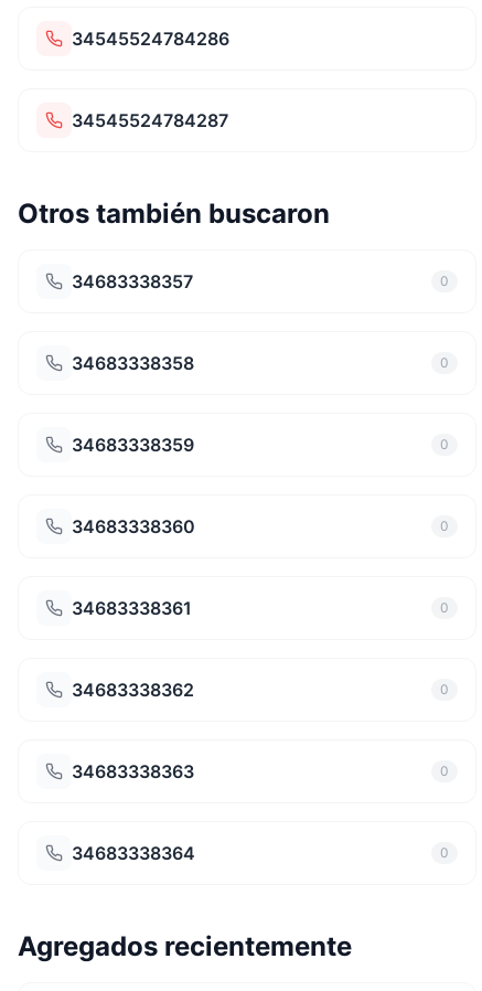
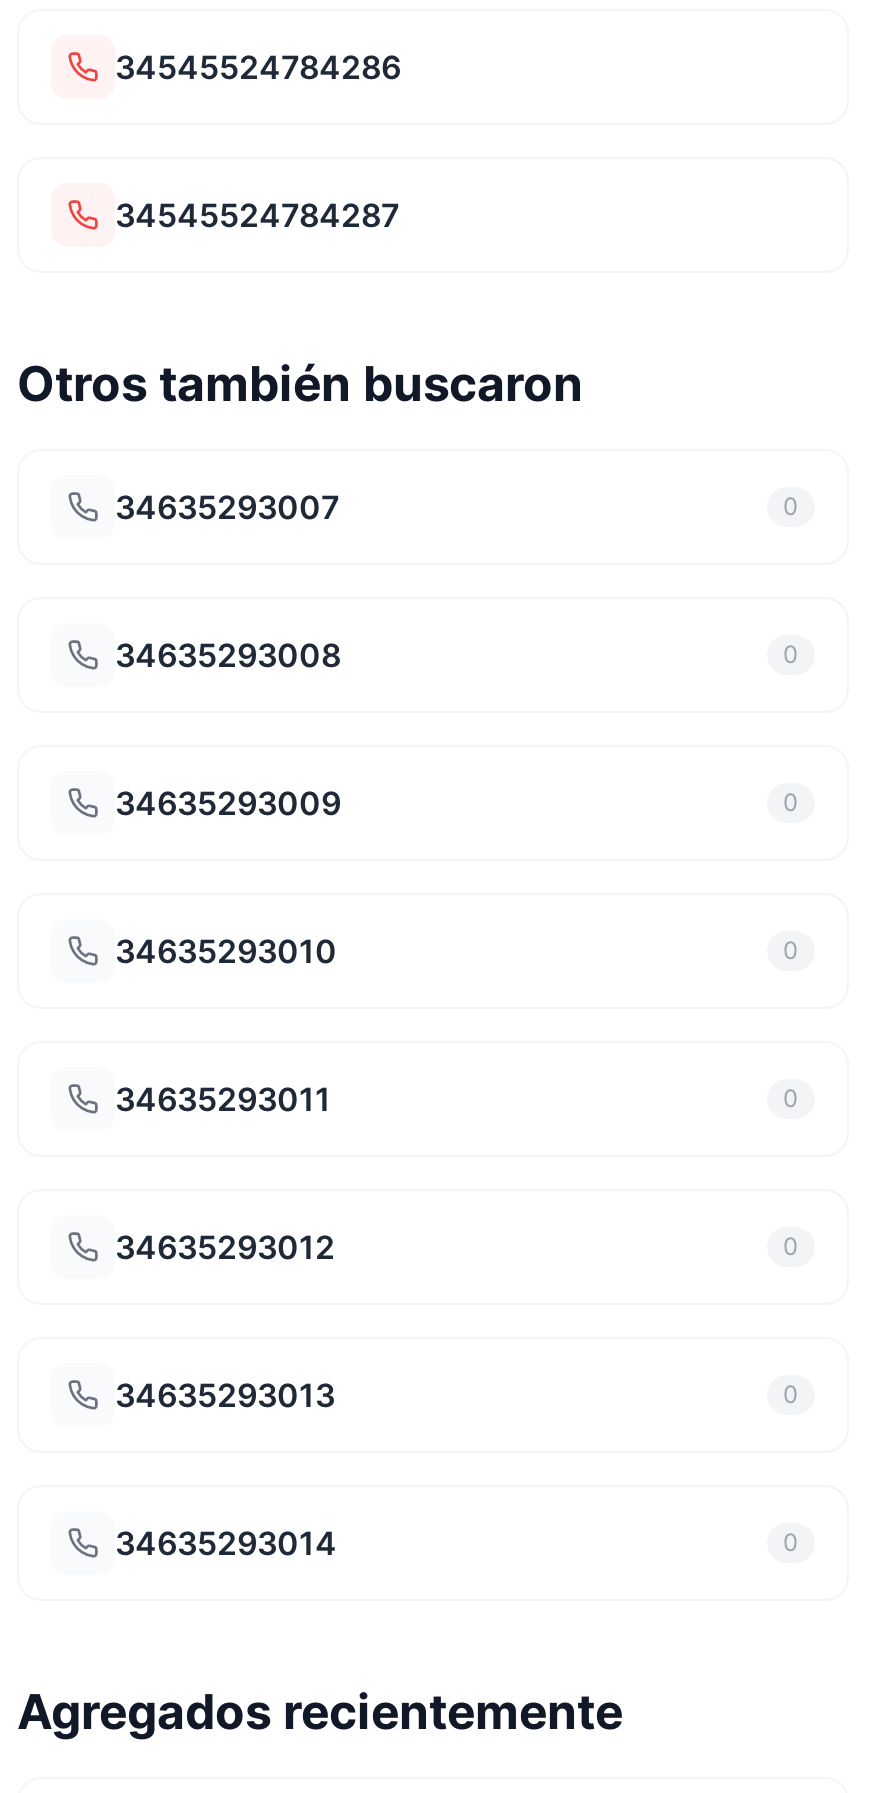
[72,270,193,292] 34683338357 -> [115,487,339,527] 34635293007
[72,352,194,374] 34683338358 -> [115,635,341,675] 34635293008
[72,434,194,456] 34683338359 -> [115,783,341,823] 34635293009
[72,515,195,537] 34683338360 -> [115,931,337,971] 34635293010
[72,597,192,619] 34683338361 -> [115,1079,331,1119] 34635293011
[72,679,194,701] 34683338362 -> [115,1227,335,1267] 34635293012
[72,760,194,782] 34683338363 -> [115,1375,335,1415] 34635293013
[72,842,195,864] 34683338364 -> [115,1523,337,1563] 34635293014

